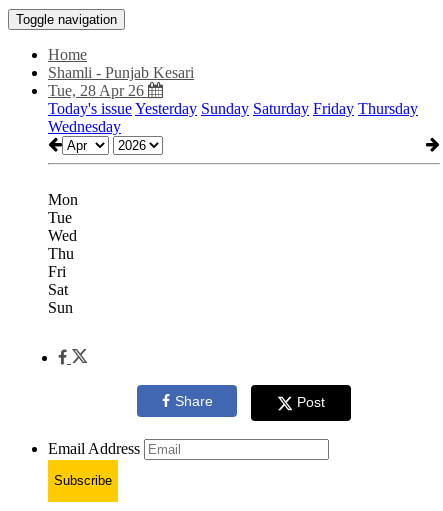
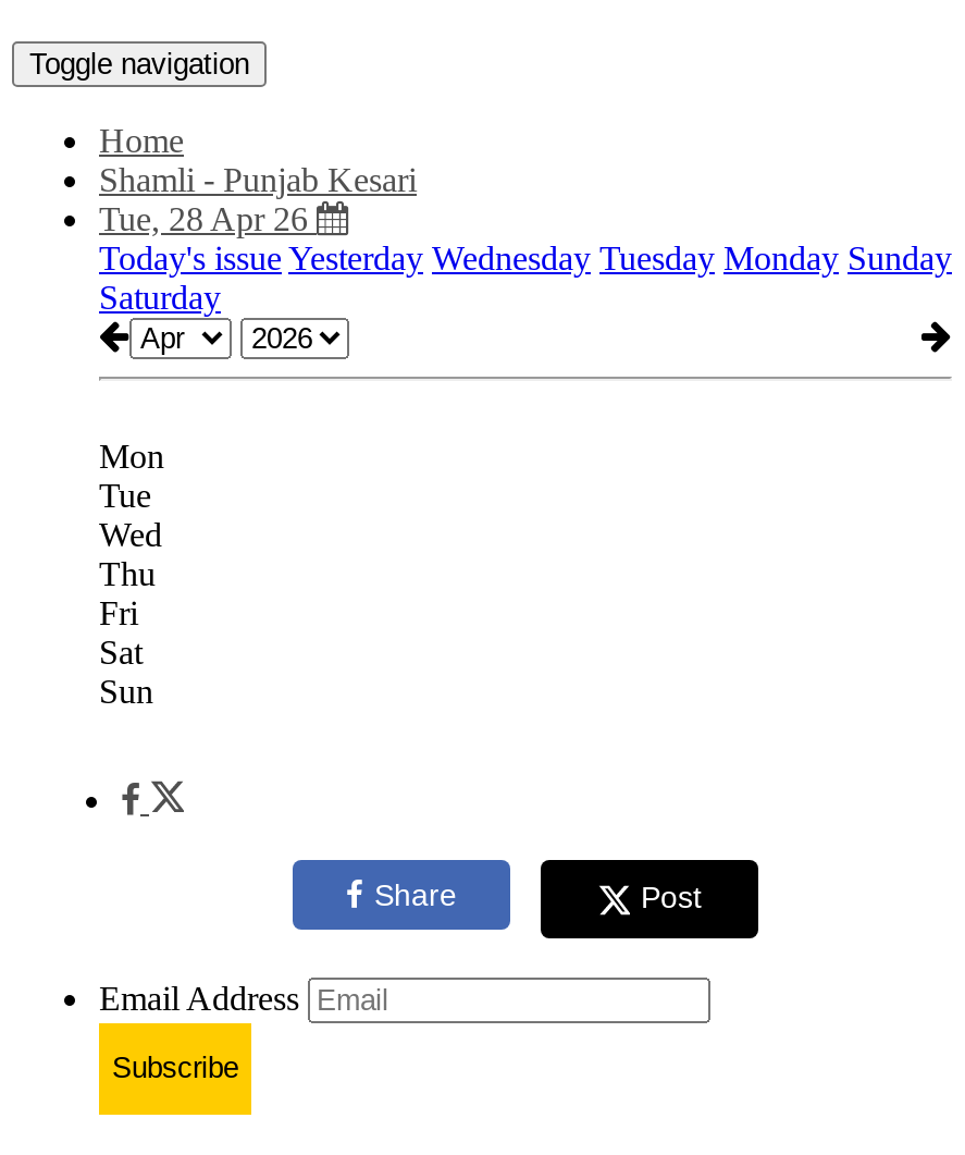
[48,100,418,135] Today's issue Yesterday Sunday Saturday Friday Thursday | Wednesday -> [99,239,952,316] Today's issue Yesterday Wednesday Tuesday Monday Sunday | Saturday

